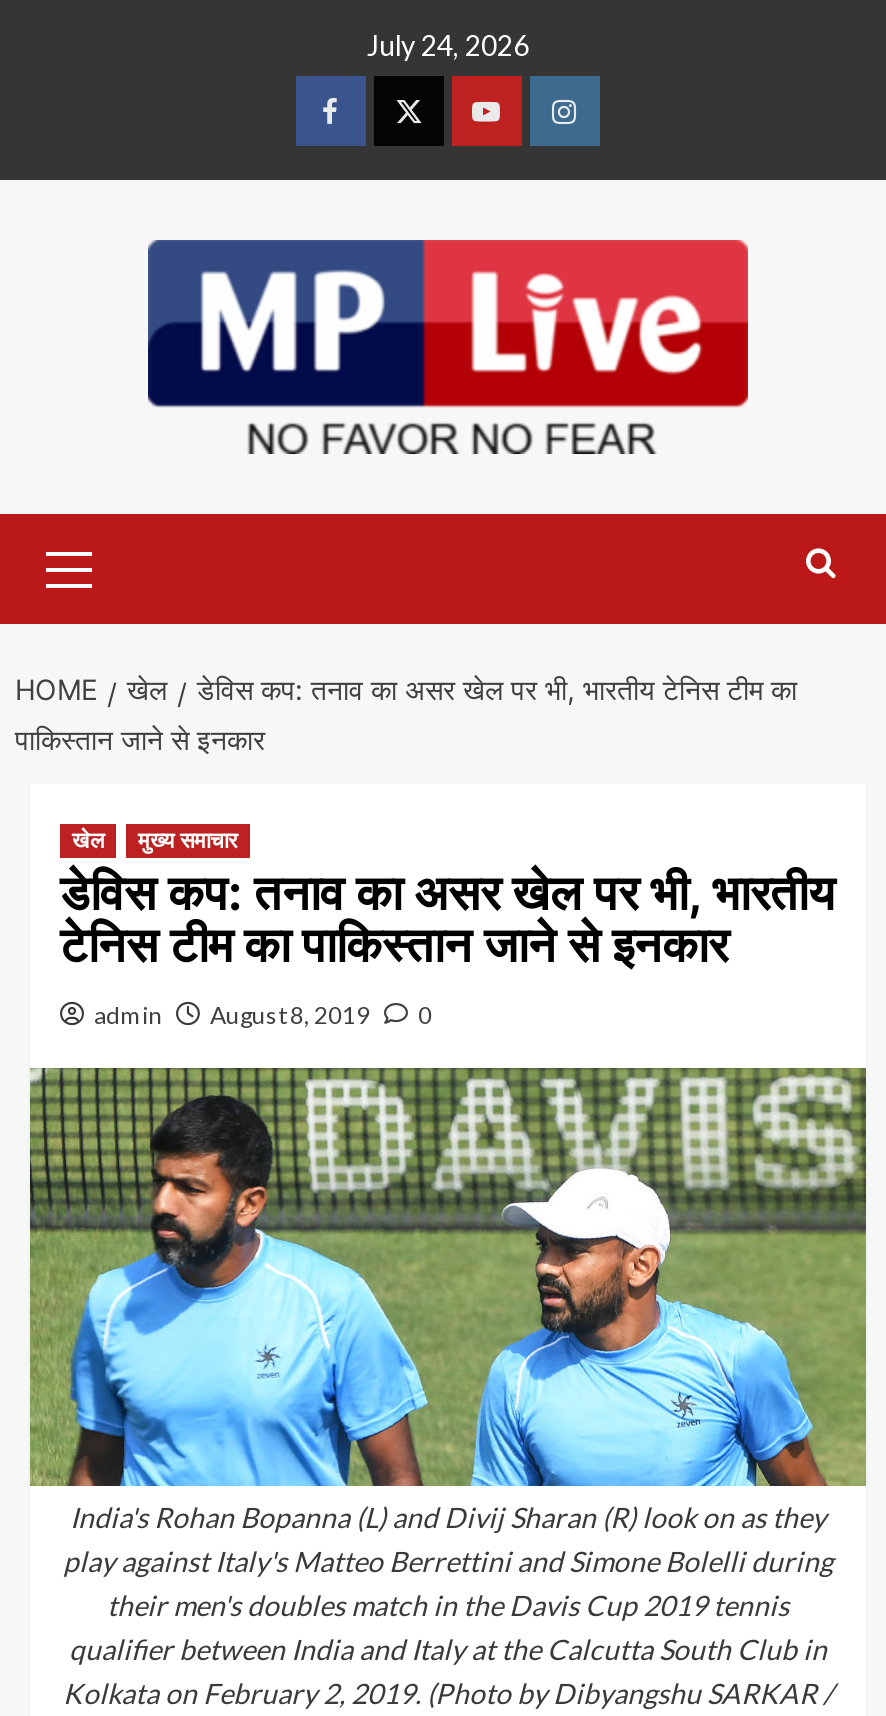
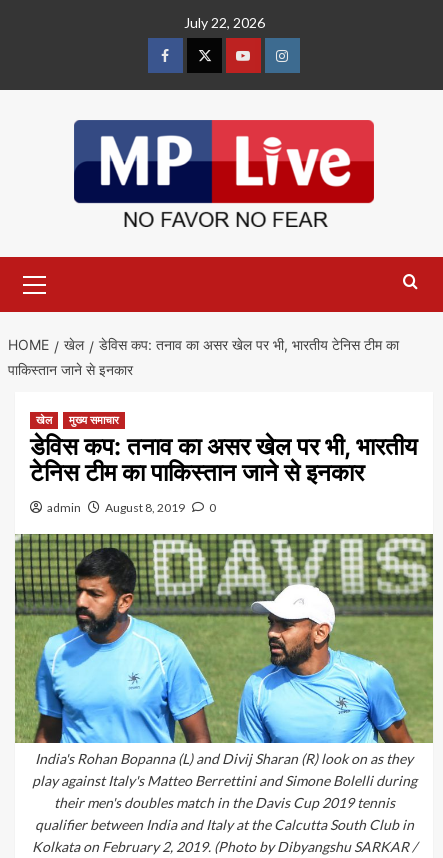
[367,28,529,62] July 24, 2026 -> [183,14,264,31] July 22, 2026

